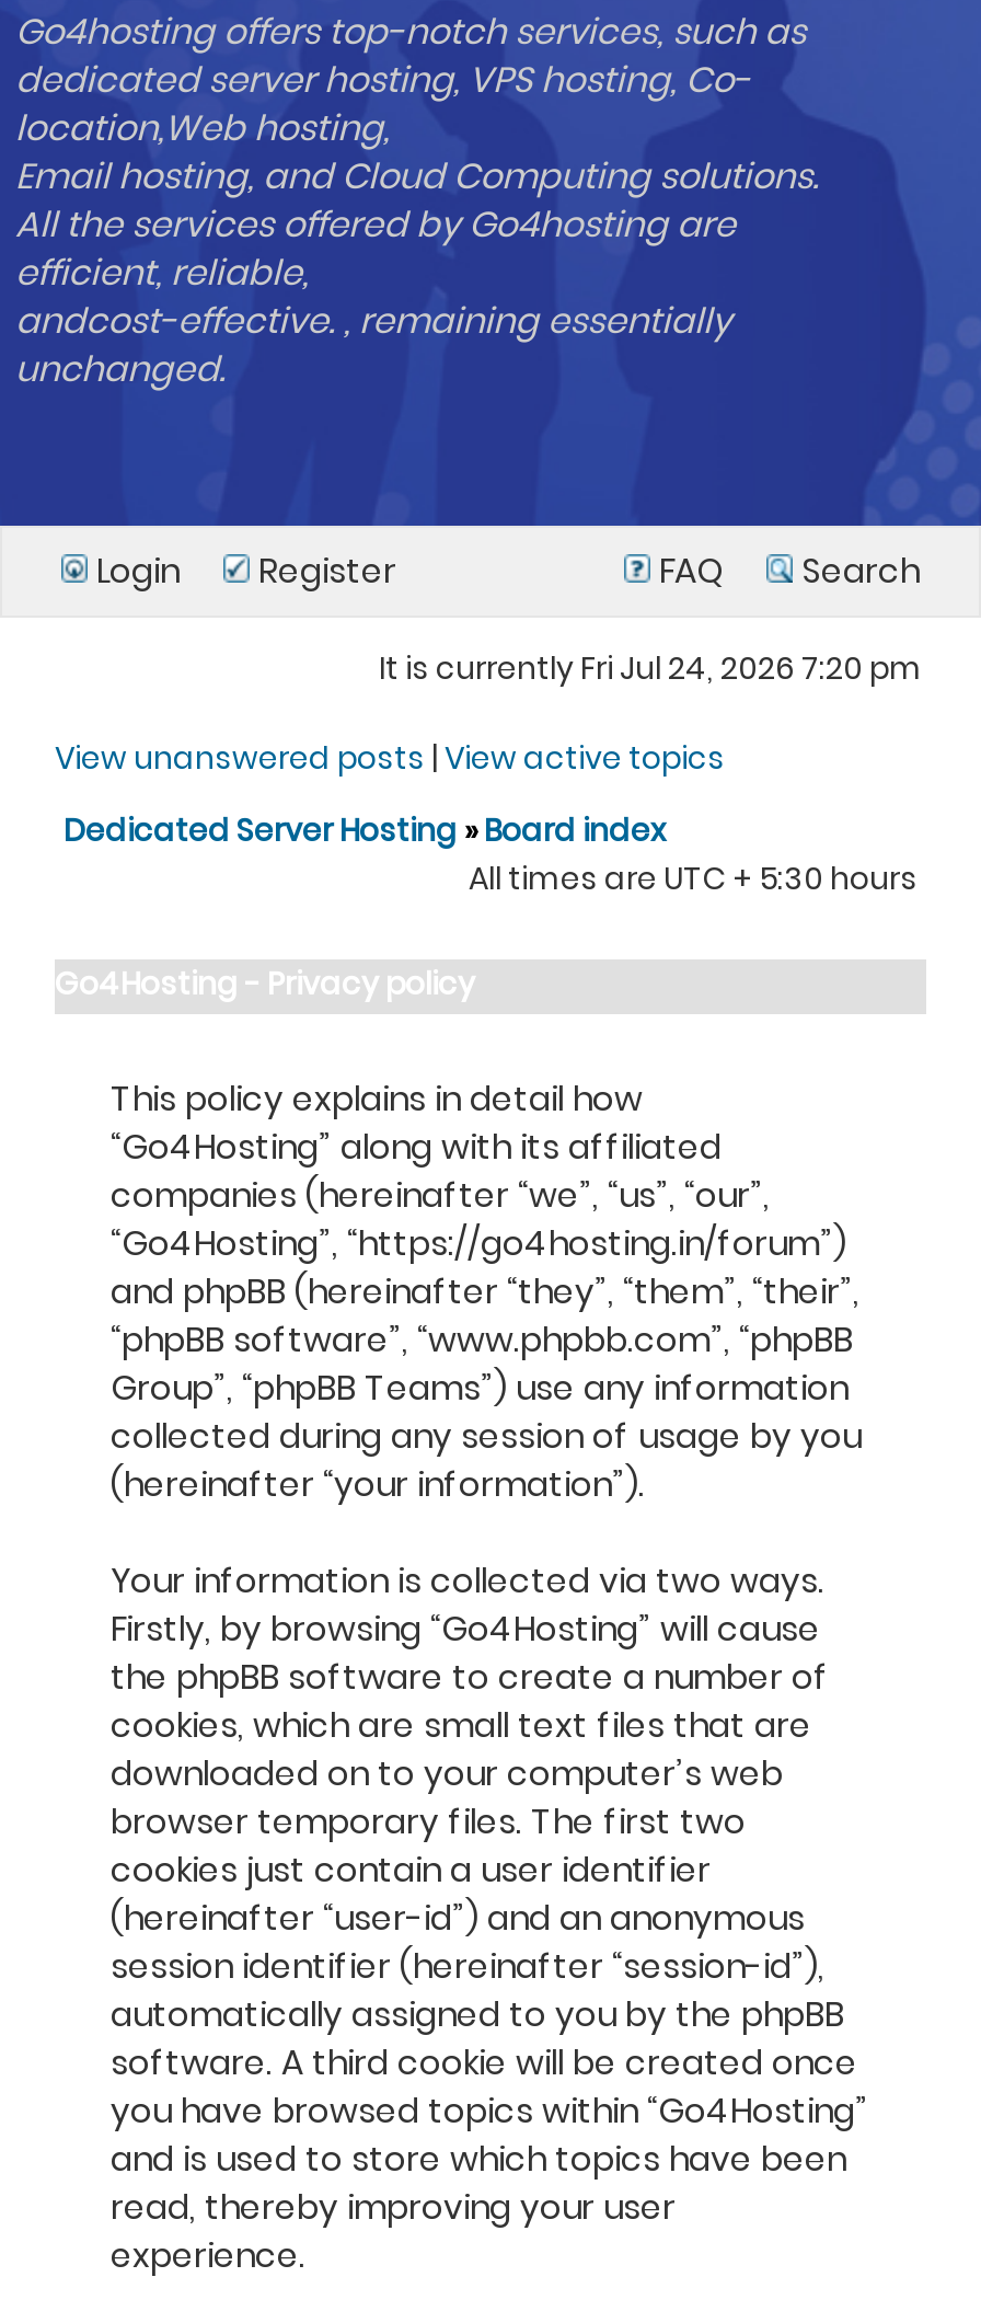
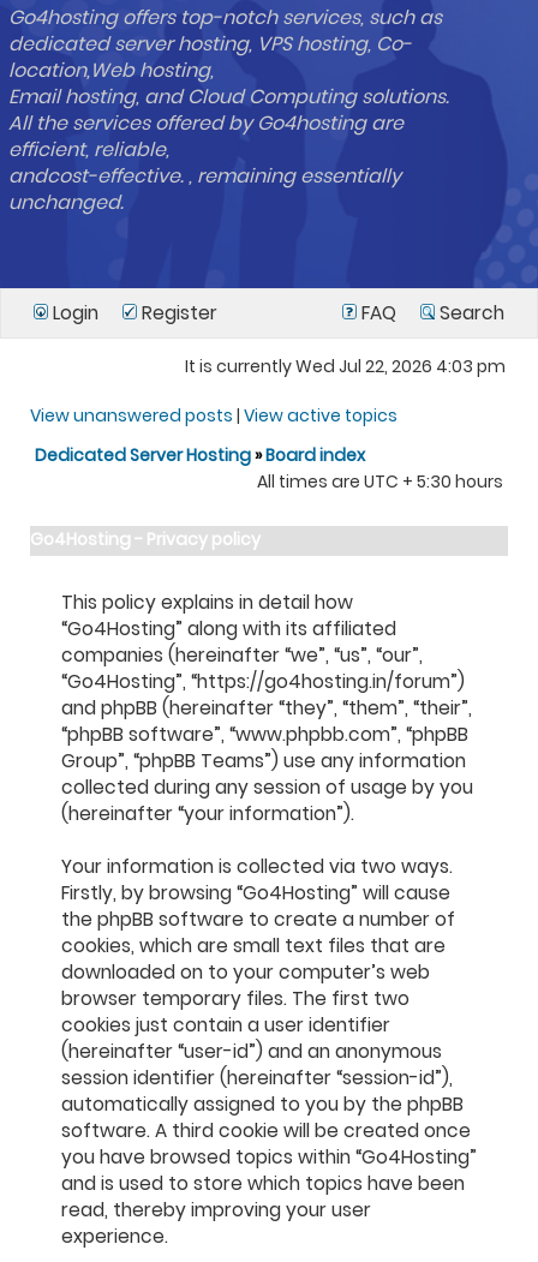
[379,646,922,690] It is currently Fri Jul 24, 2026 7:20 pm -> [185,354,506,378] It is currently Wed Jul 22, 2026 4:03 pm

